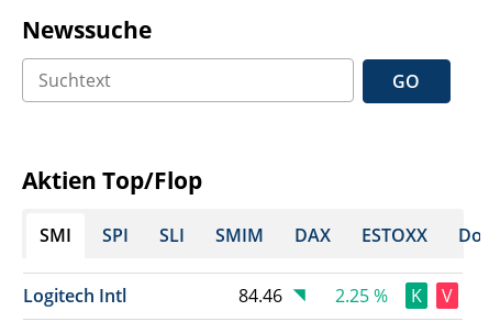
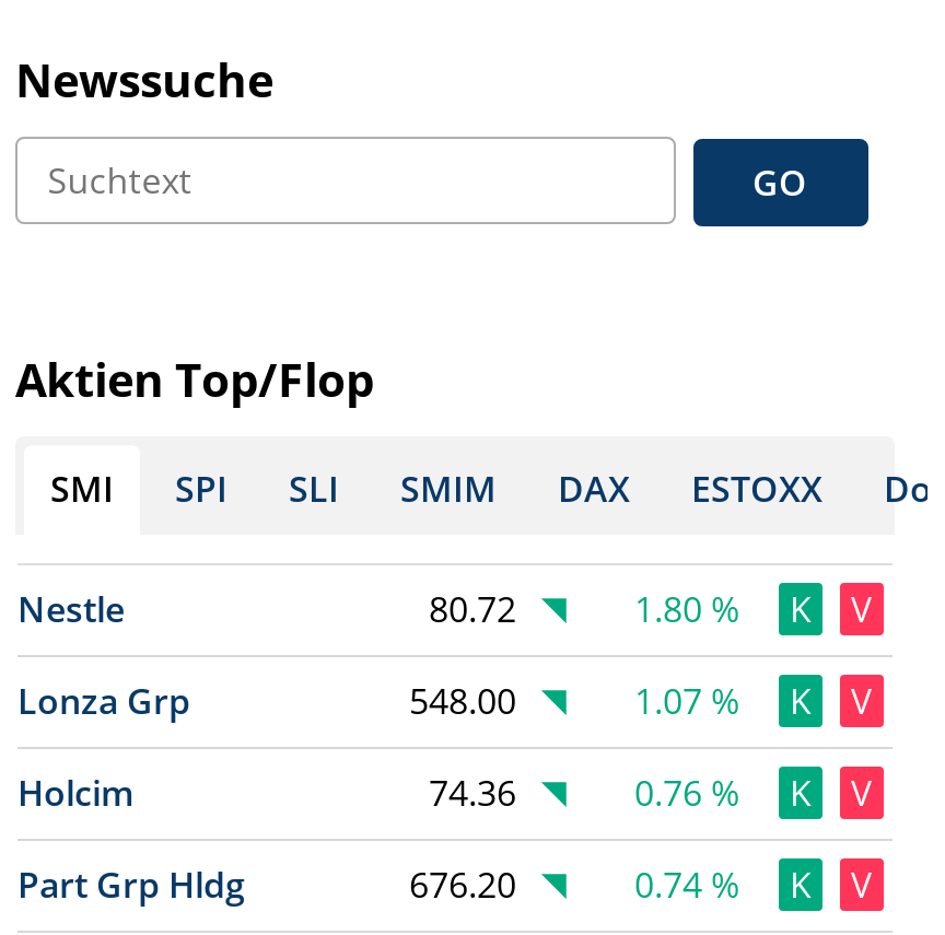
[23,283,388,307] Logitech Intl | 84.46 | 2.25 % -> [17,585,873,909] Nestle | 80.72 | 1.80 % | K | V | Lonza Grp | 548.00 | 1.07 % | K | V | Holcim | 74.36 | 0.76 % | K | V | Part Grp Hldg | 676.20 | 0.74 %

